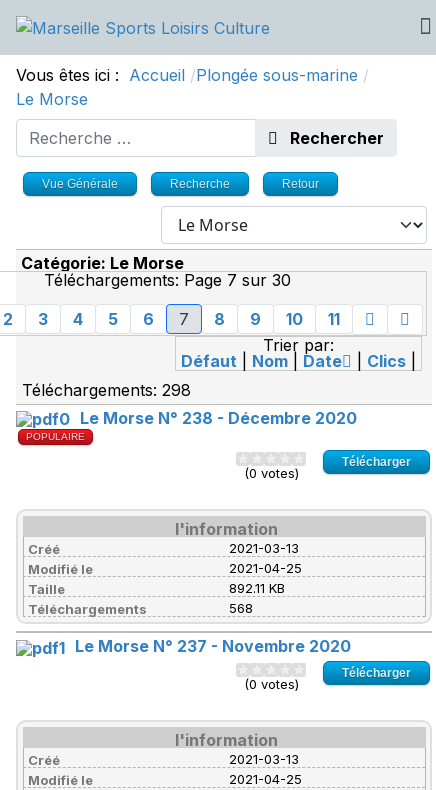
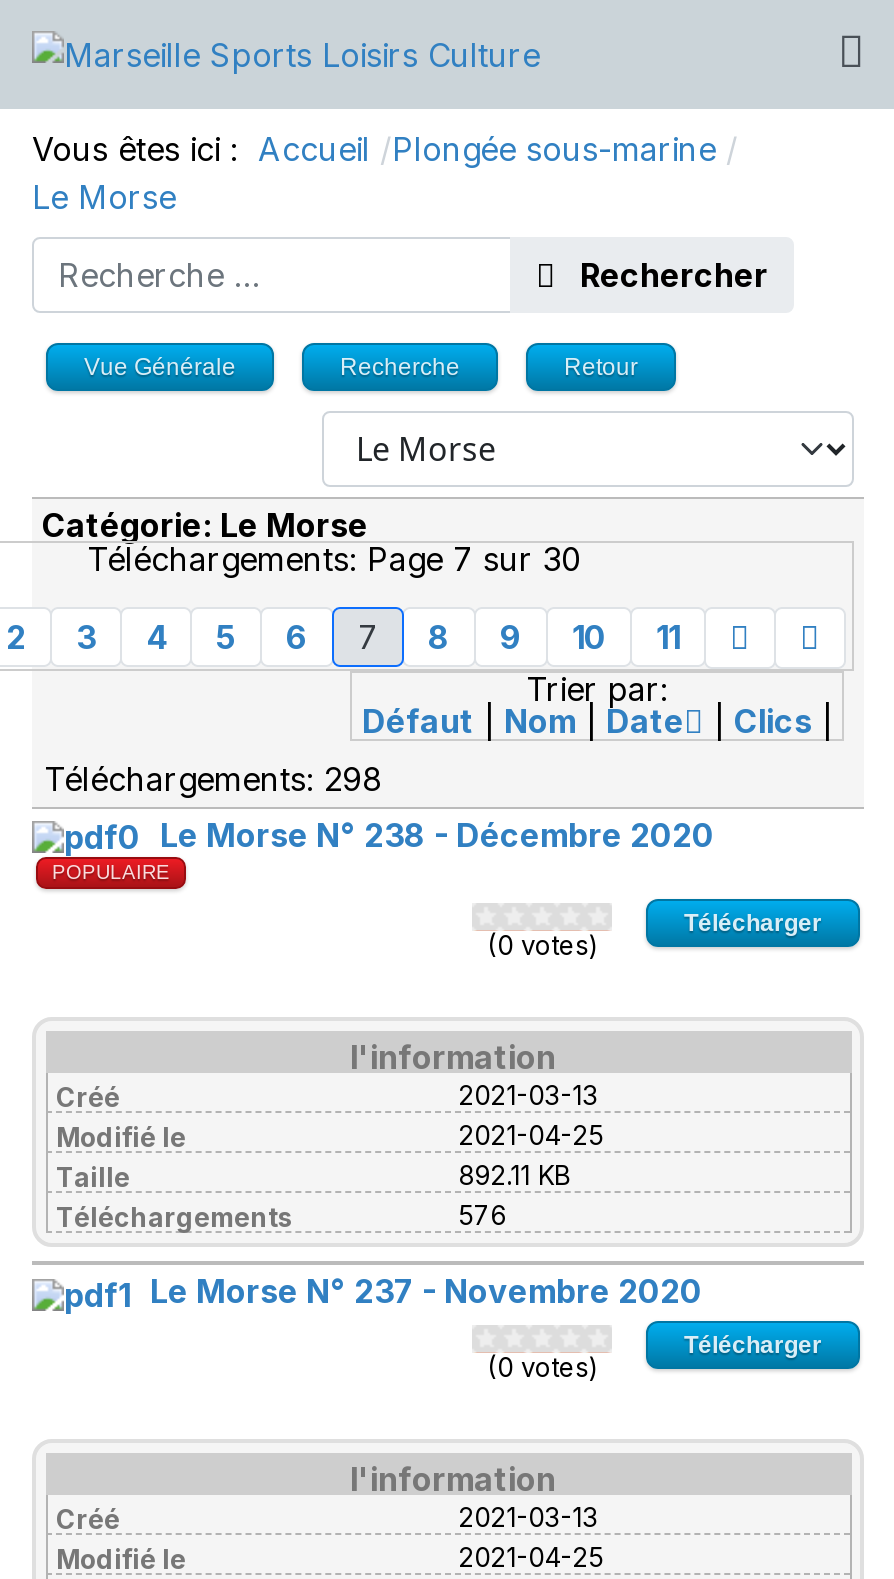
[229,600,253,616] 568 -> [458,1200,506,1232] 576

